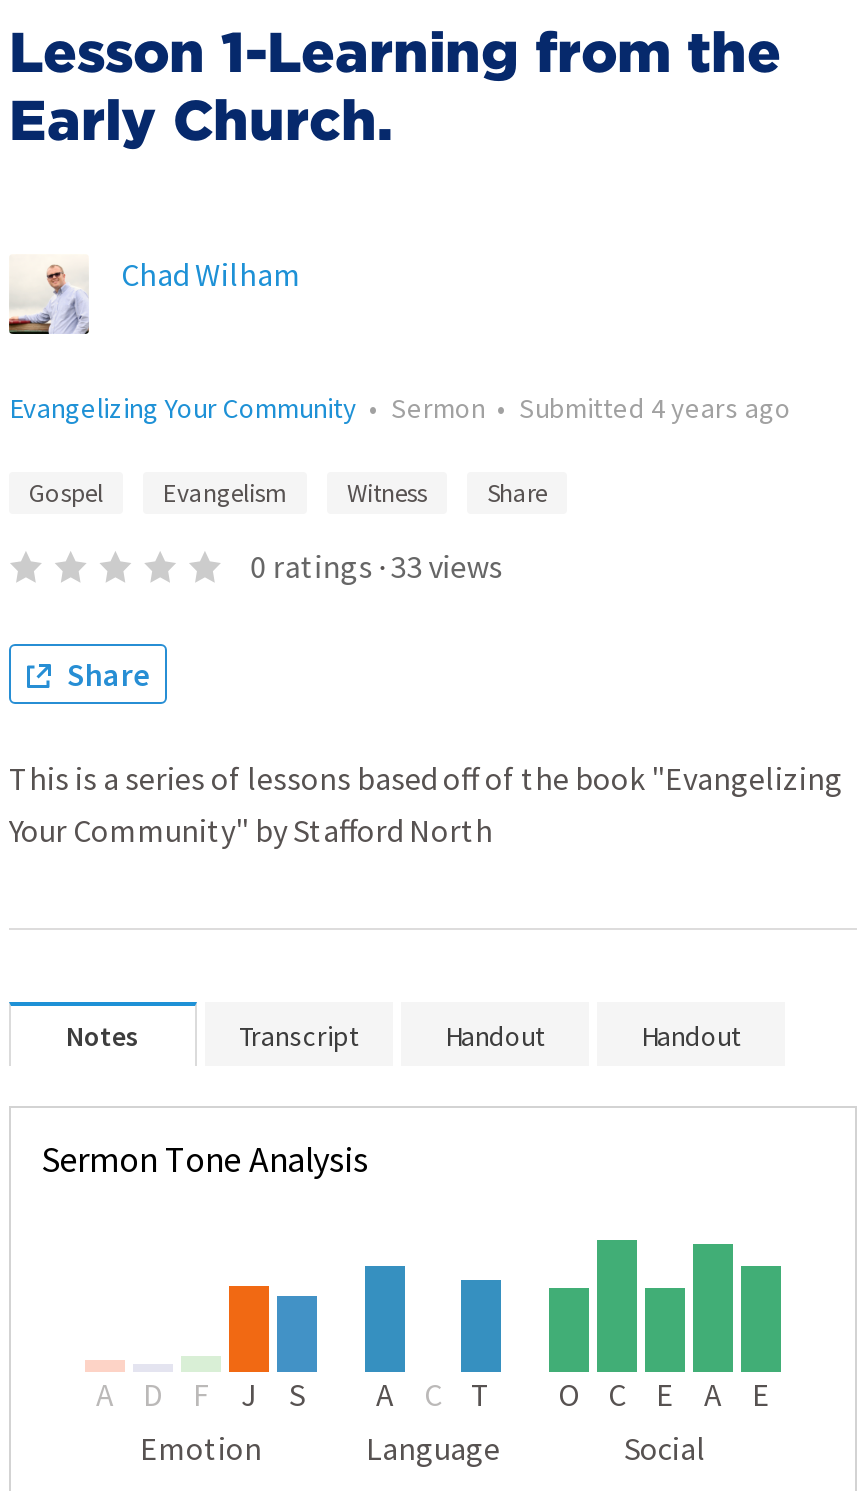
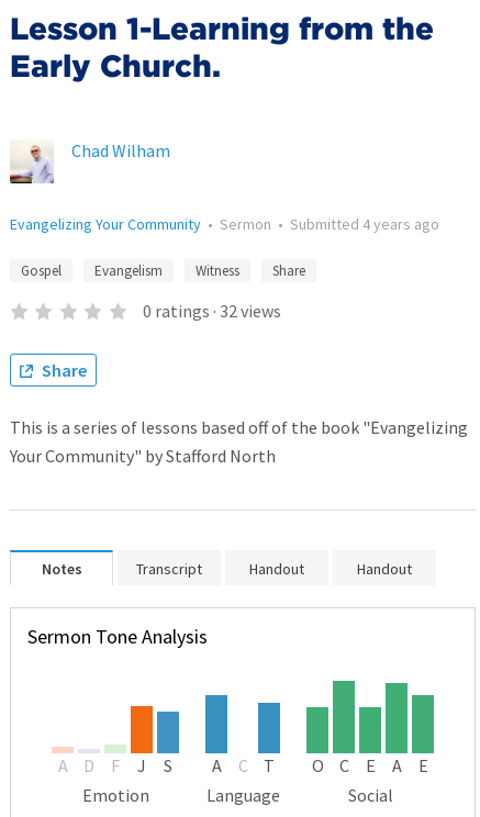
[250,546,502,586] 0 ratings · 33 views -> [142,300,281,322] 0 ratings · 32 views

